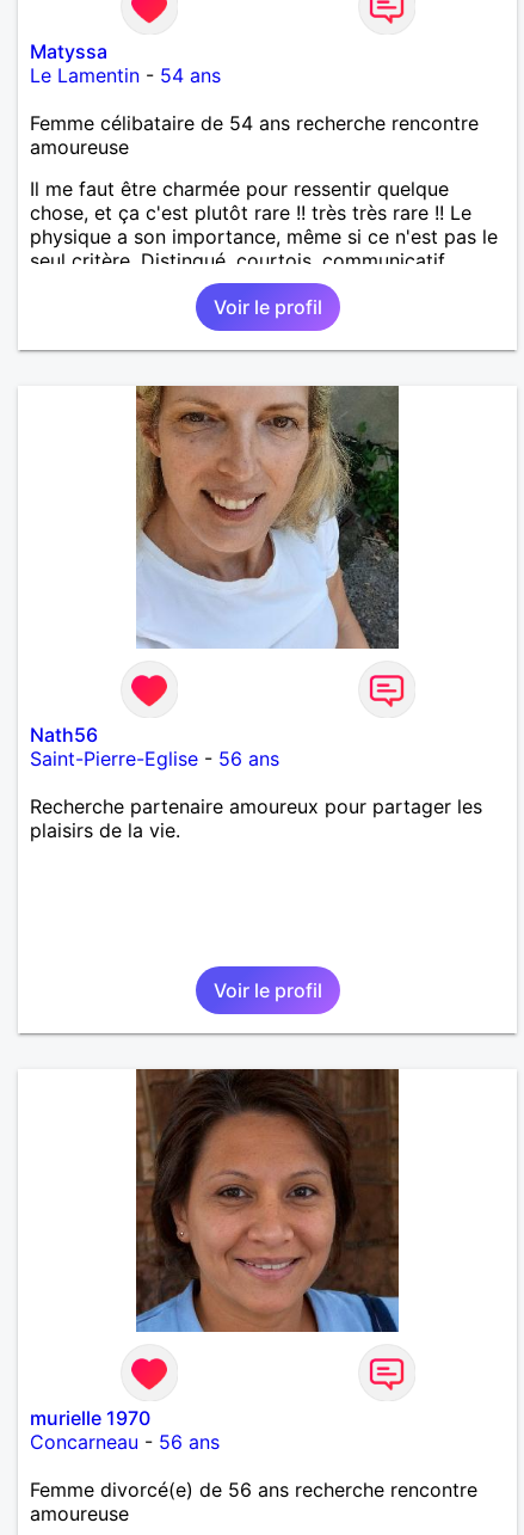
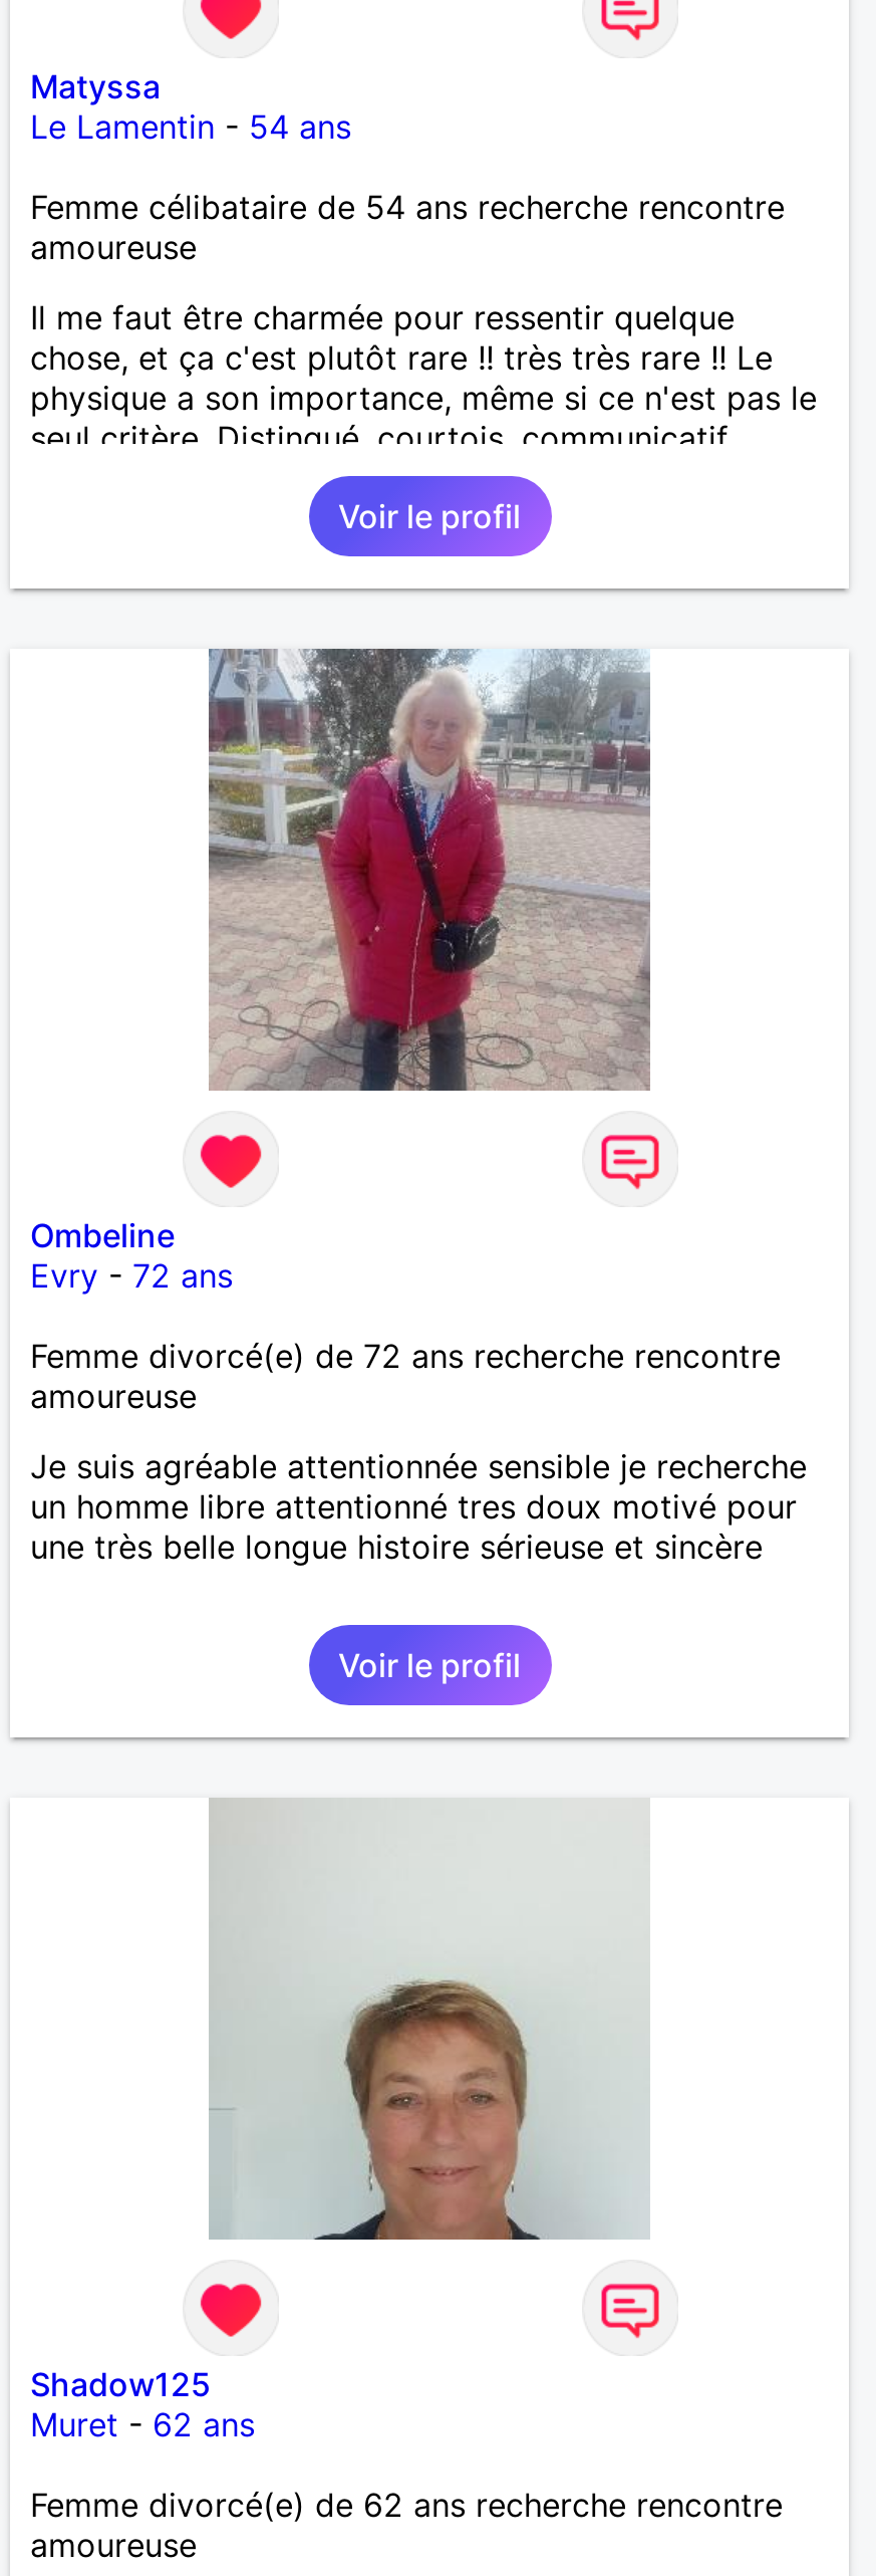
[135,385,400,649] [image] -> [207,647,652,1093] [image]
[30,723,482,842] Nath56 | Saint-Pierre-Eglise - 56 ans | Recherche partenaire amoureux pour partager les | plaisirs de la vie. -> [30,1215,807,1566] Ombeline | Evry - 72 ans | Femme divorcé(e) de 72 ans recherche rencontre | amoureuse | Je suis agréable attentionnée sensible je recherche | un homme libre attentionné tres doux motivé pour | une très belle longue histoire sérieuse et sincère
[135,1068,400,1333] [image] -> [209,1798,650,2242] [image]
[30,1406,220,1454] murielle 1970 | Concarneau - 56 ans -> [30,2364,255,2444] Shadow125 | Muret - 62 ans
[30,1478,477,1501] Femme divorcé(e) de 56 ans recherche rencontre -> [30,2484,783,2525] Femme divorcé(e) de 62 ans recherche rencontre

